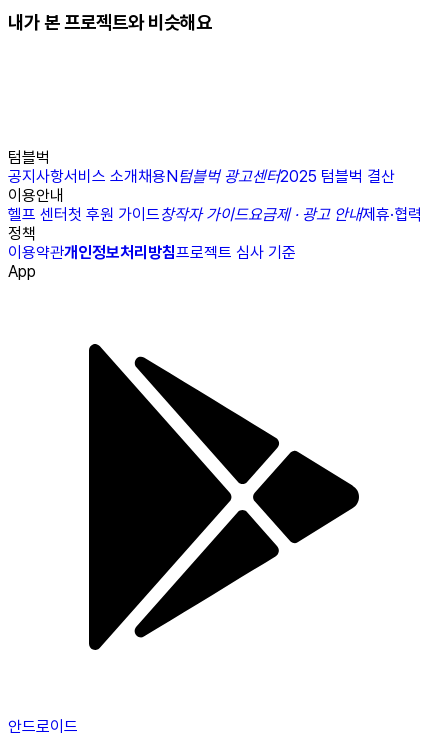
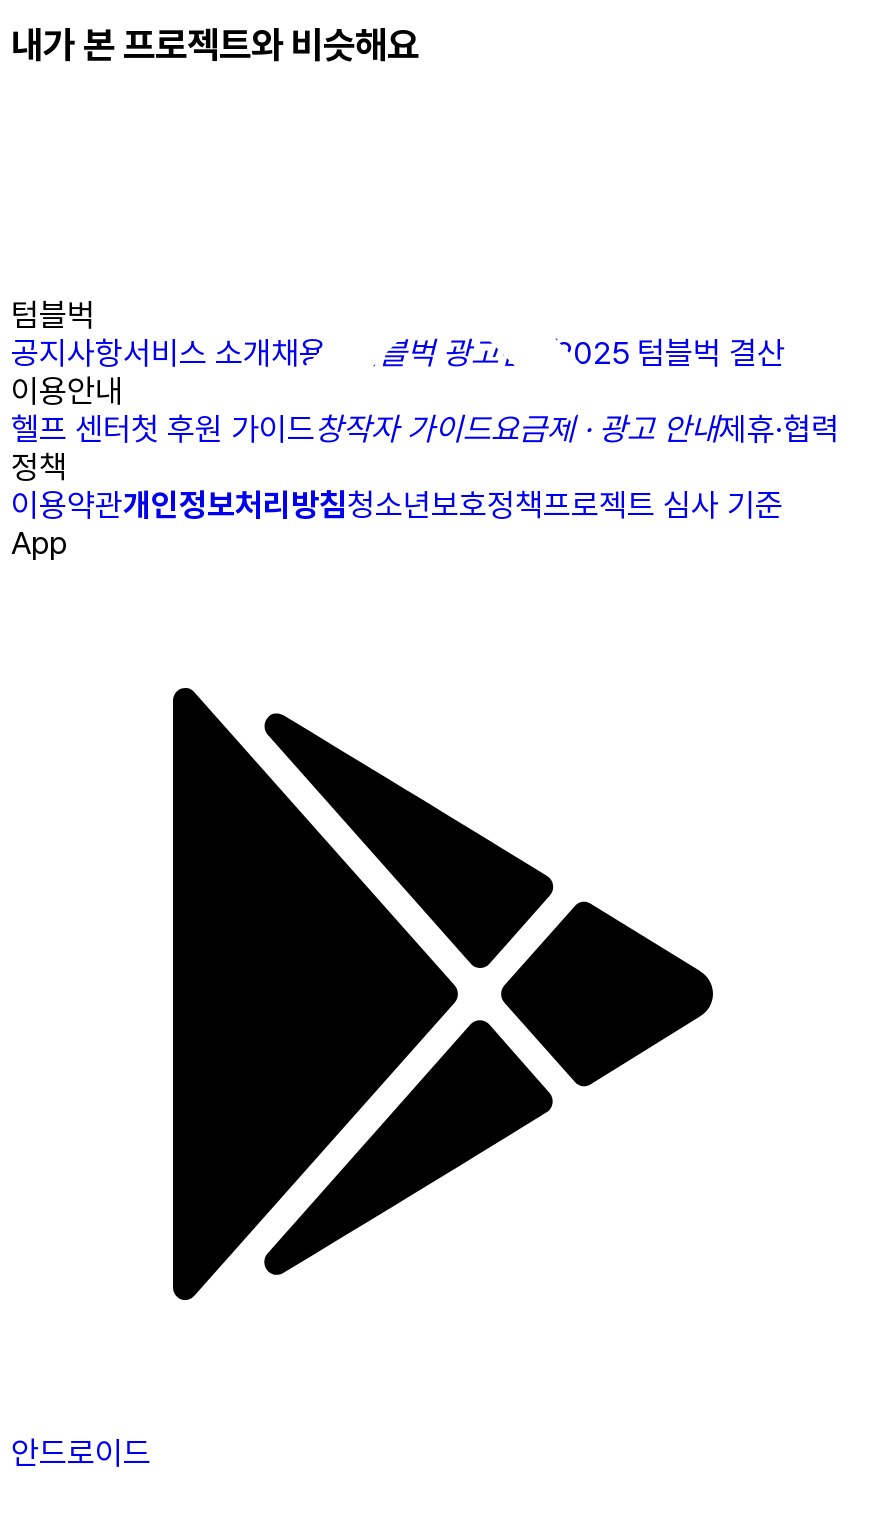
[8,243,296,262] 이용약관개인정보처리방침프로젝트 심사 기준 -> [11,487,783,525] 이용약관개인정보처리방침청소년보호정책프로젝트 심사 기준

